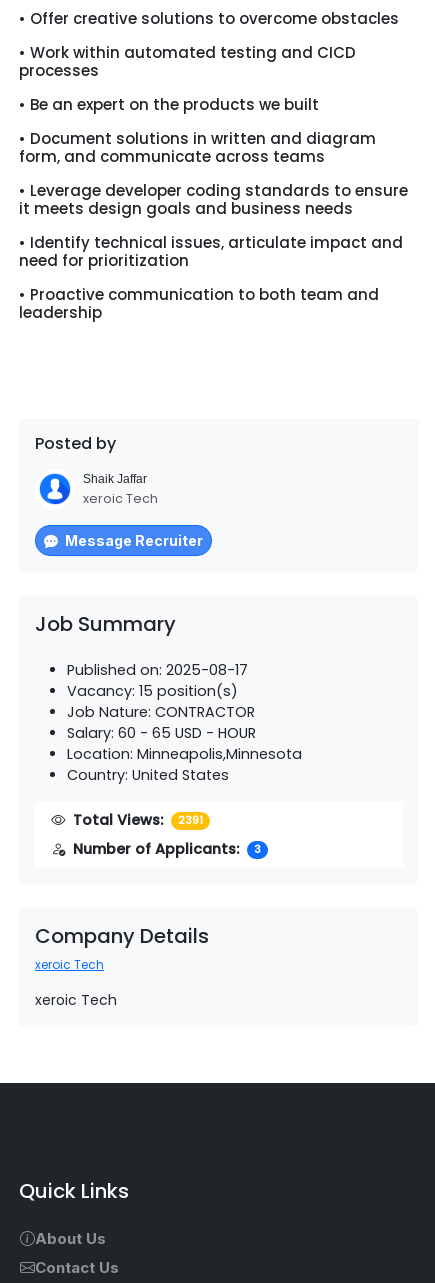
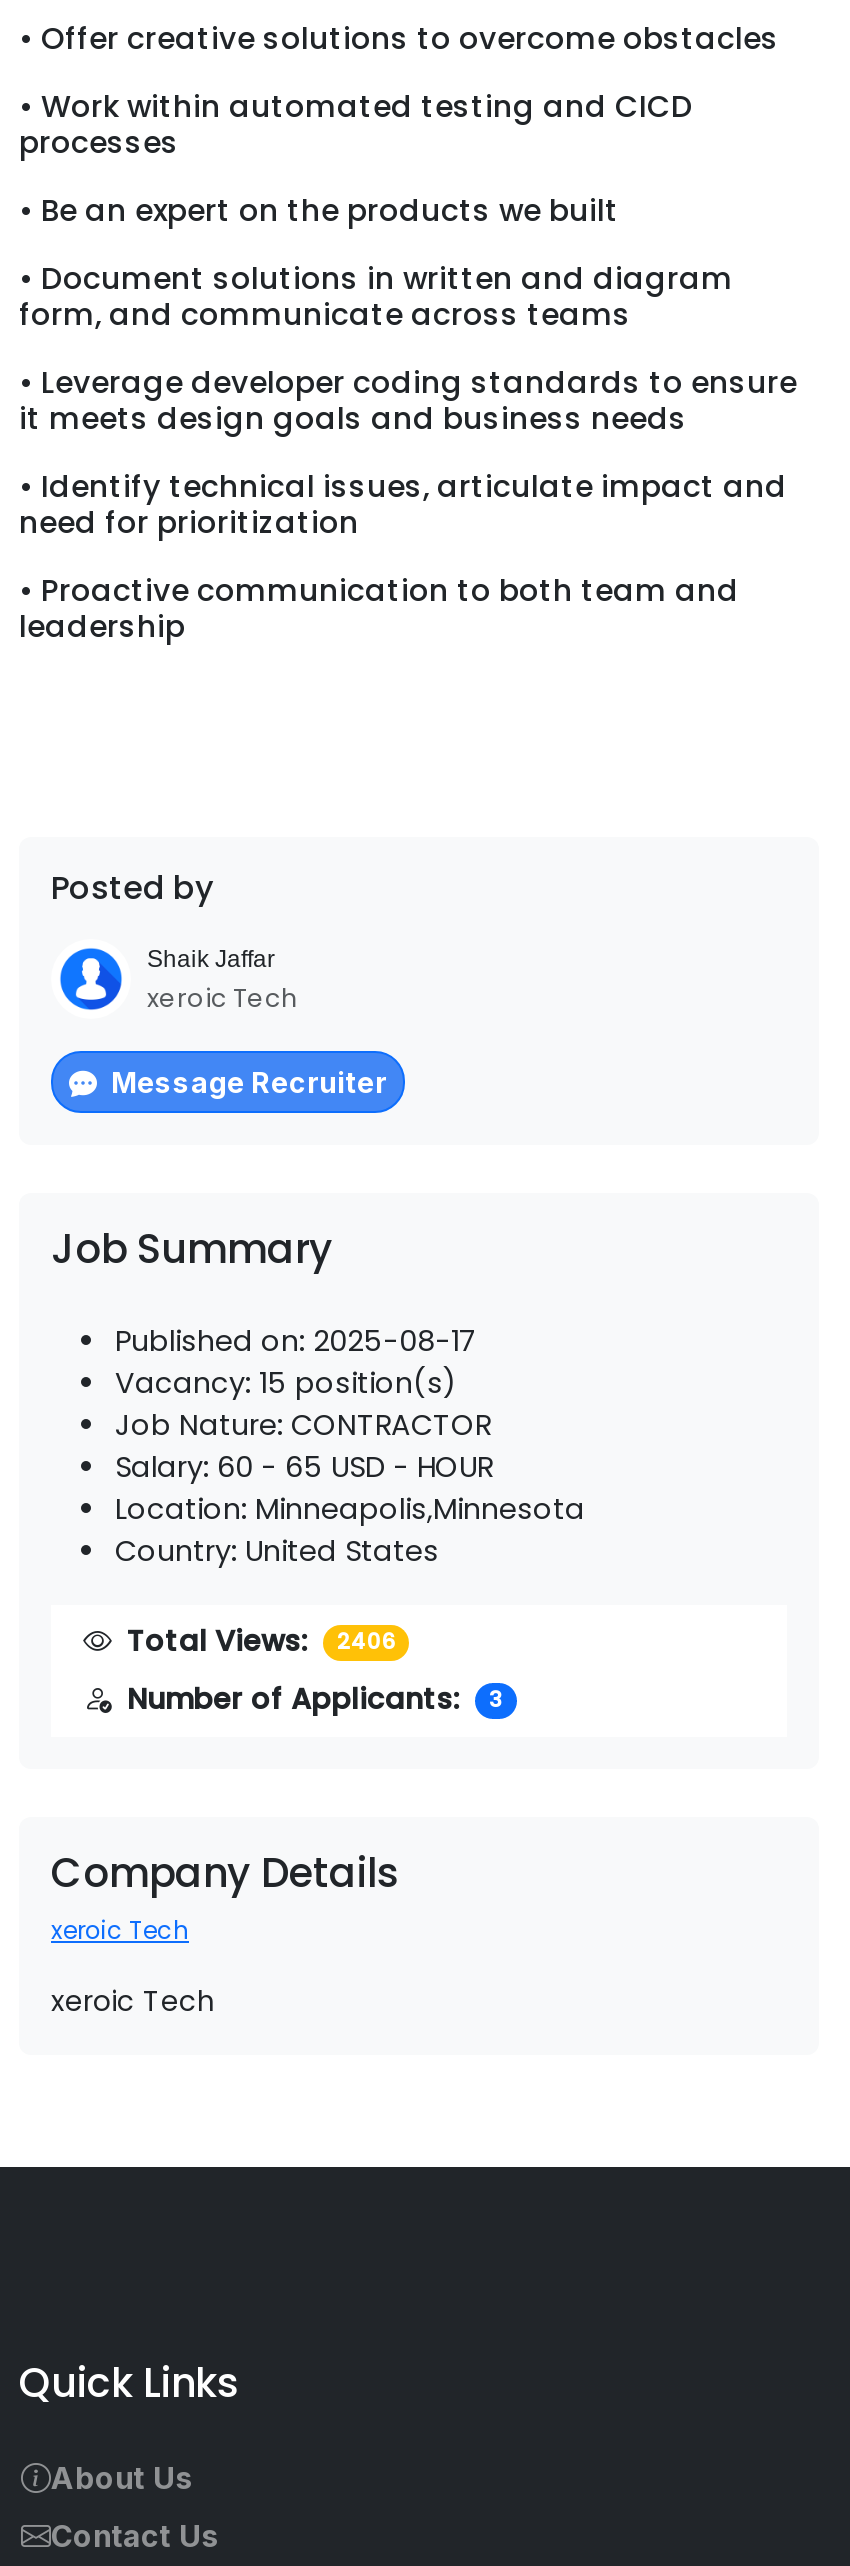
[73,810,203,830] Total Views: 2391 -> [127,1622,395,1662] Total Views: 2406

